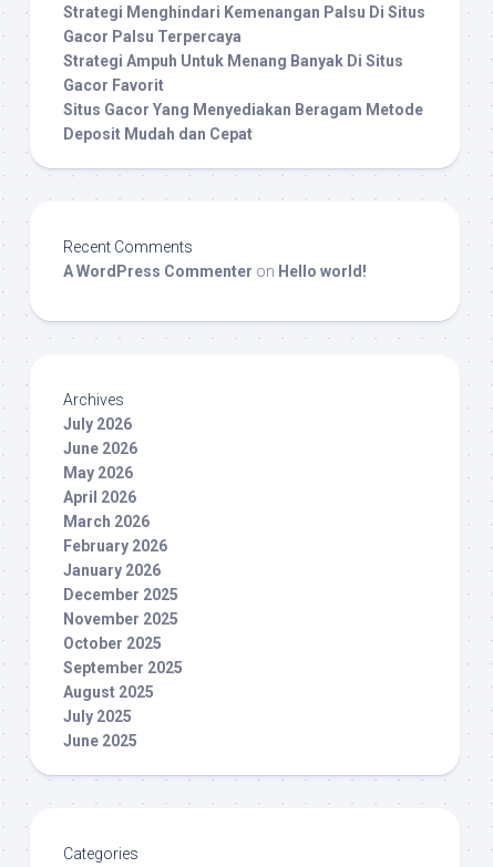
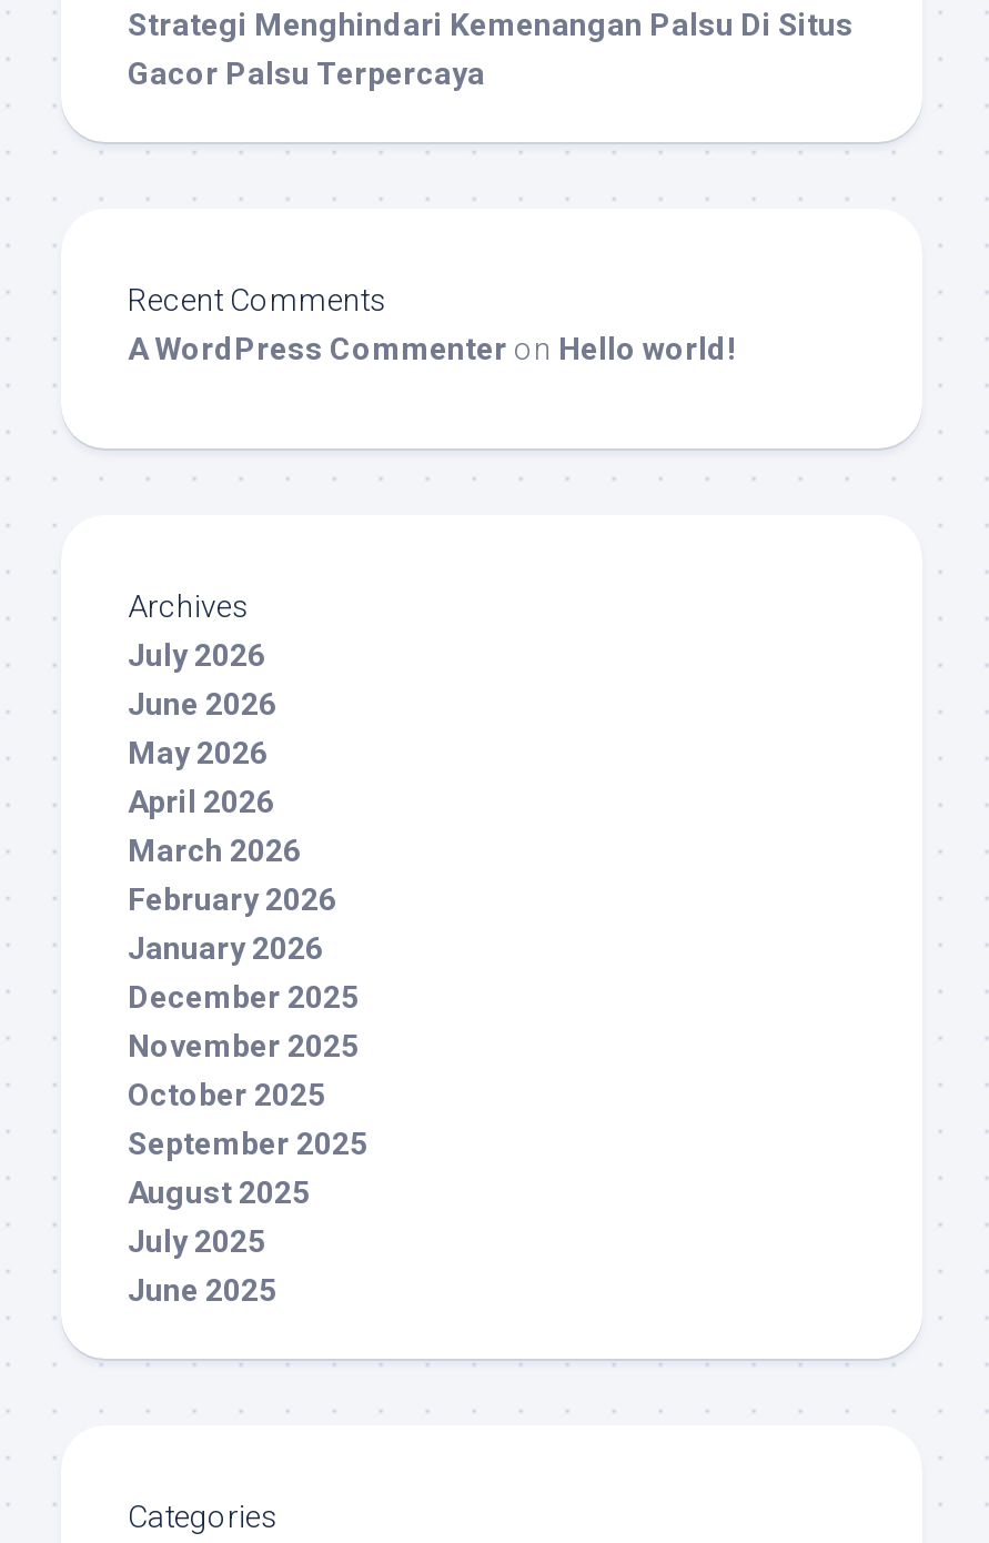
[63,52,423,143] Strategi Ampuh Untuk Menang Banyak Di Situs | Gacor Favorit | Situs Gacor Yang Menyediakan Beragam Metode | Deposit Mudah dan Cepat -> none

